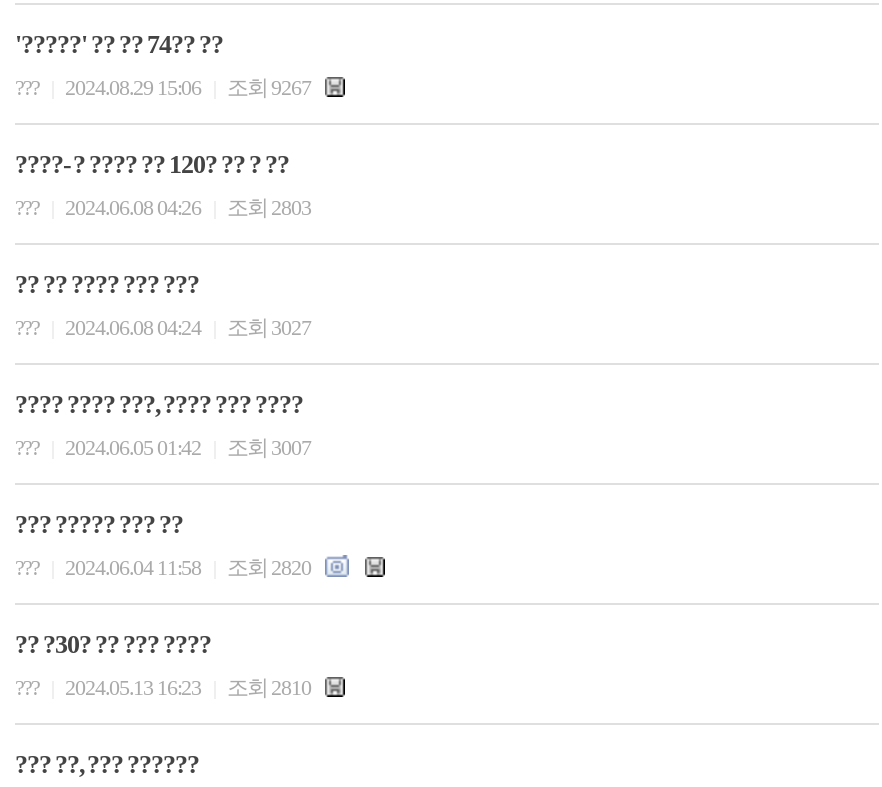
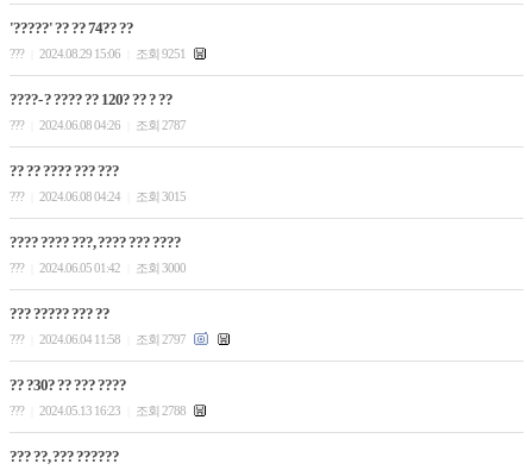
[223,75,315,99] 조회 9267 -> [133,46,188,61] 조회 9251
[223,195,311,219] 조회 2803 -> [133,118,186,132] 조회 2787
[223,315,311,339] 조회 3027 -> [133,189,186,203] 조회 3015
[223,435,311,459] 조회 3007 -> [133,261,186,275] 조회 3000
[223,555,315,579] 조회 2820 -> [133,332,188,346] 조회 2797
[223,675,315,699] 조회 2810 -> [133,403,188,418] 조회 2788

